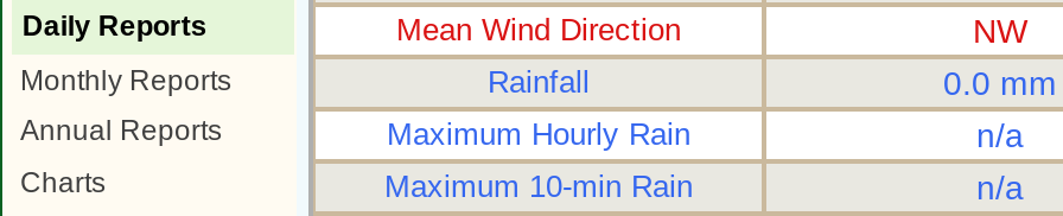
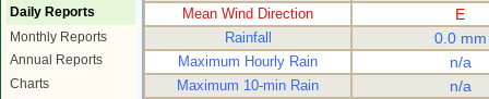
[973,12,1027,50] NW -> [455,5,465,23] E

